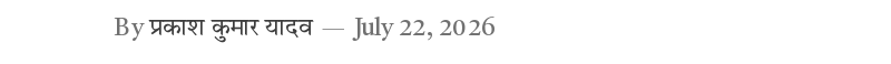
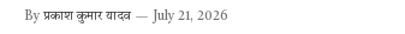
[114,17,497,41] By प्रकाश कुमार यादव July 22, 2026 -> [24,10,228,23] By प्रकाश कुमार यादव July 21, 2026

